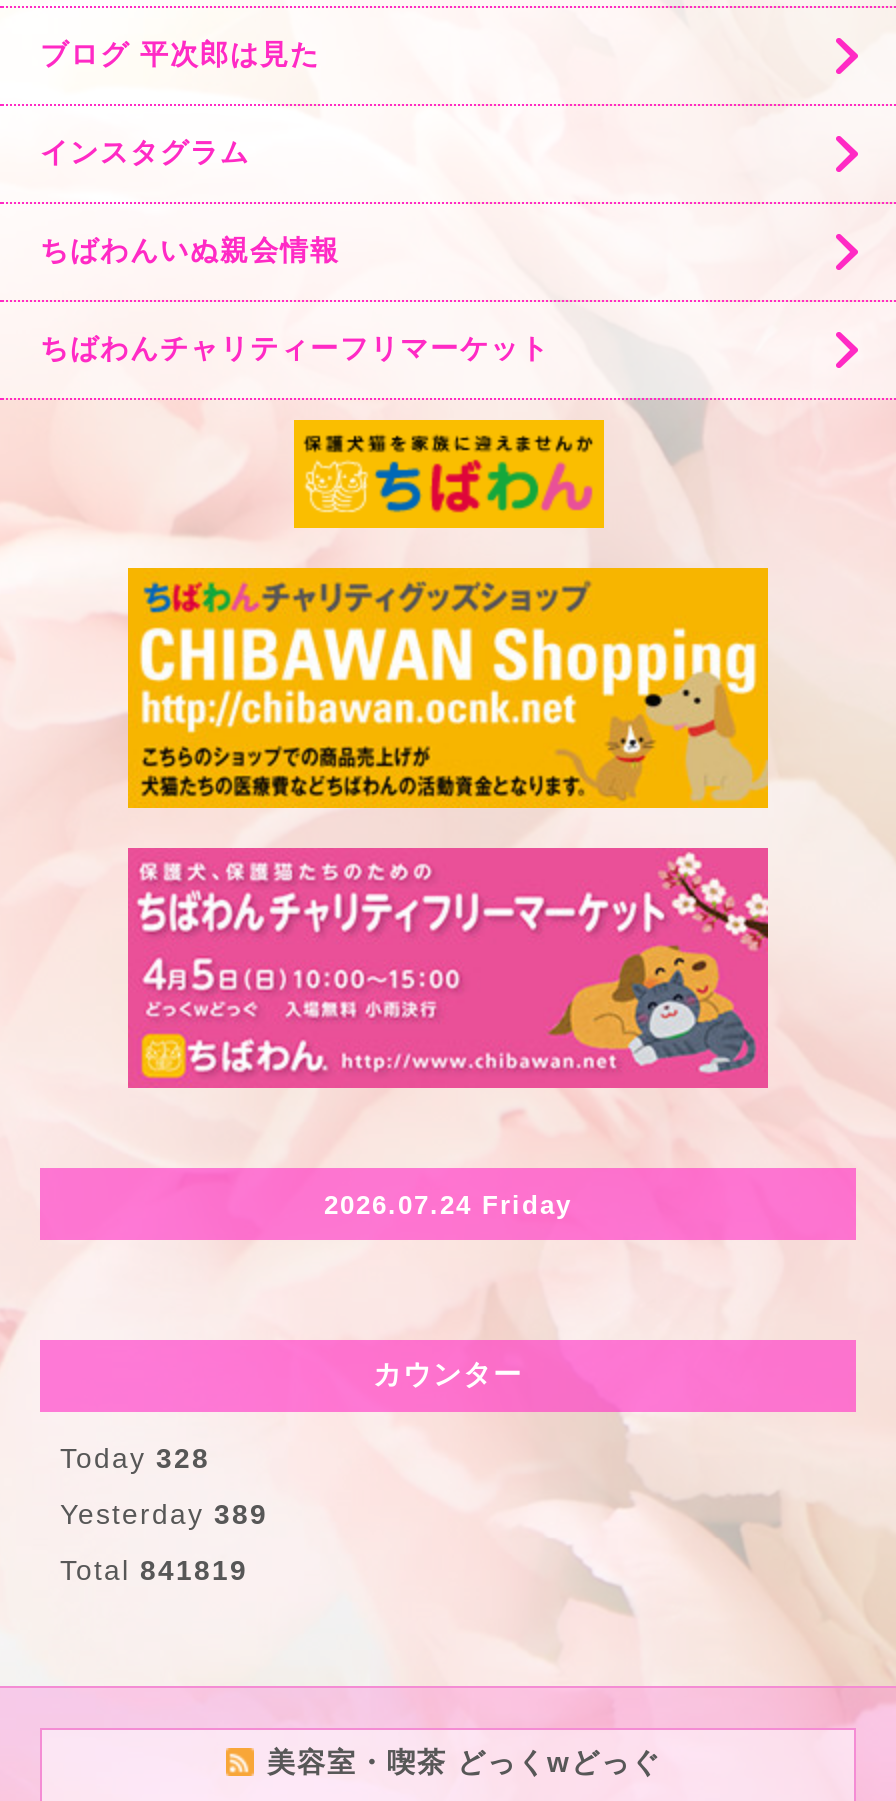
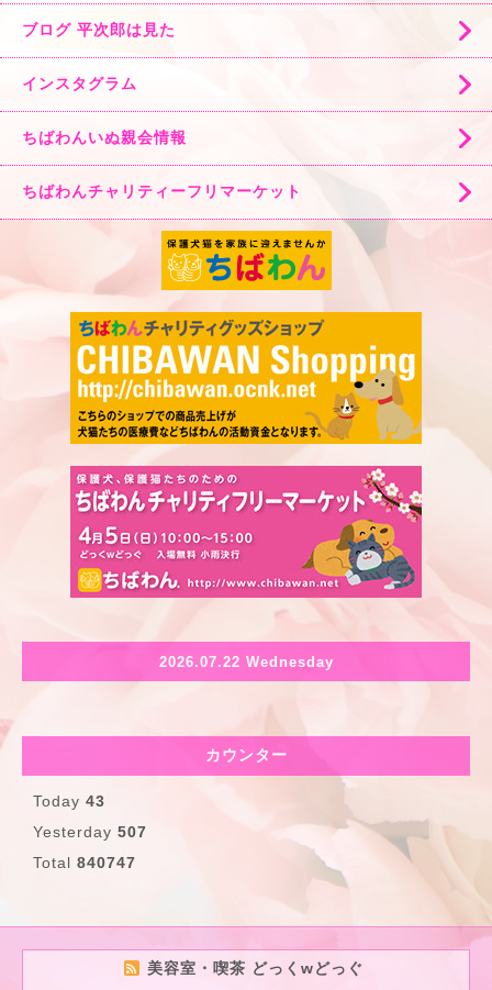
[324,1189,572,1219] 2026.07.24 Friday -> [159,653,333,670] 2026.07.22 Wednesday
[60,1442,210,1474] Today 328 -> [33,792,105,810] Today 43
[60,1498,268,1530] Yesterday 389 -> [33,823,147,841] Yesterday 507
[60,1554,248,1586] Total 841819 -> [33,854,136,871] Total 840747

